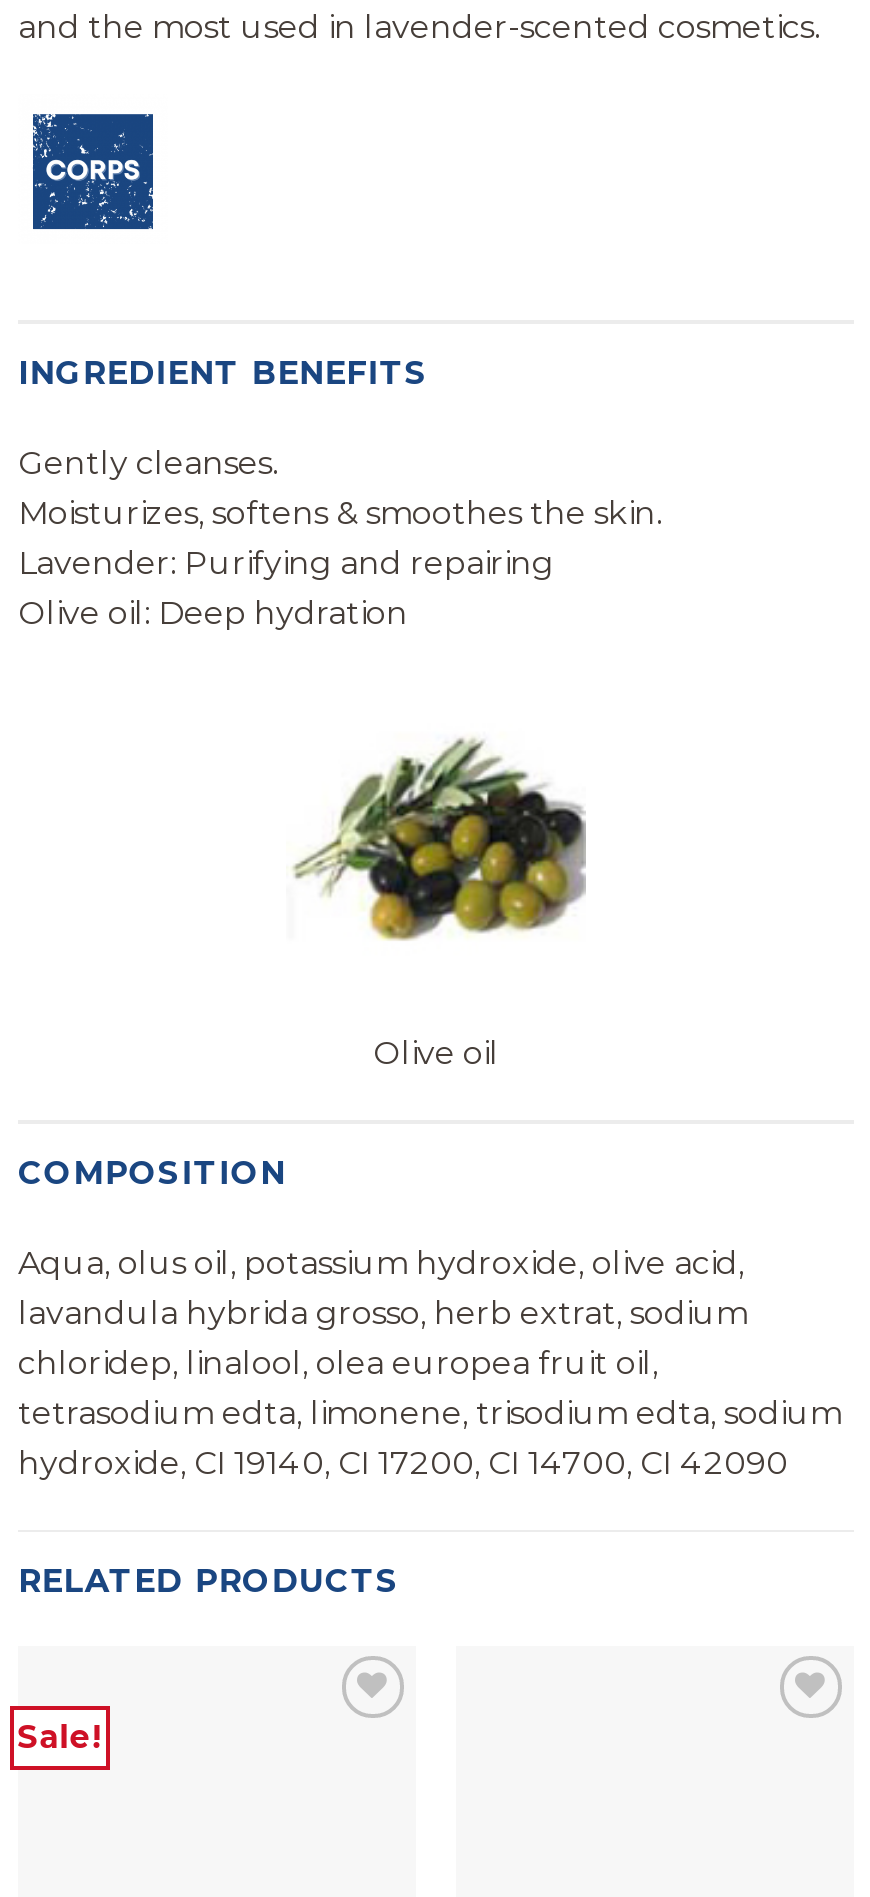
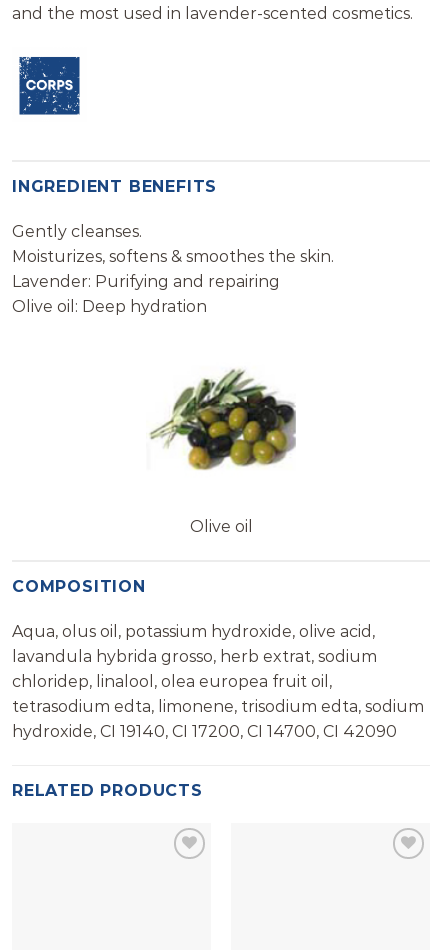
[18,1717,102,1755] Sale! -> none

